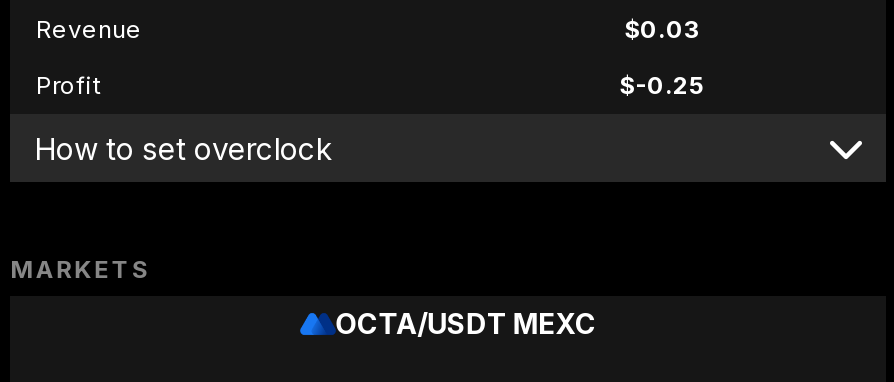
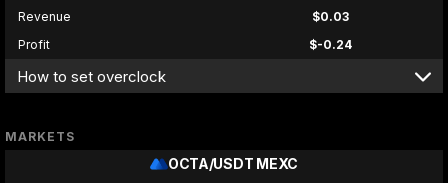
[619,71,703,101] $-0.25 -> [309,37,352,52] $-0.24

